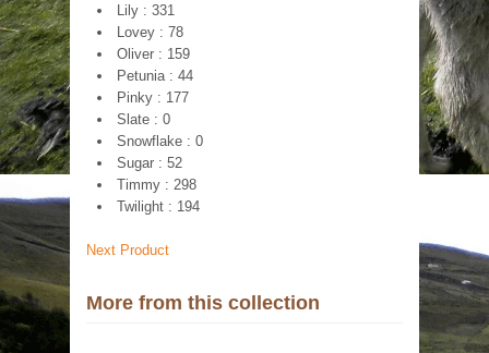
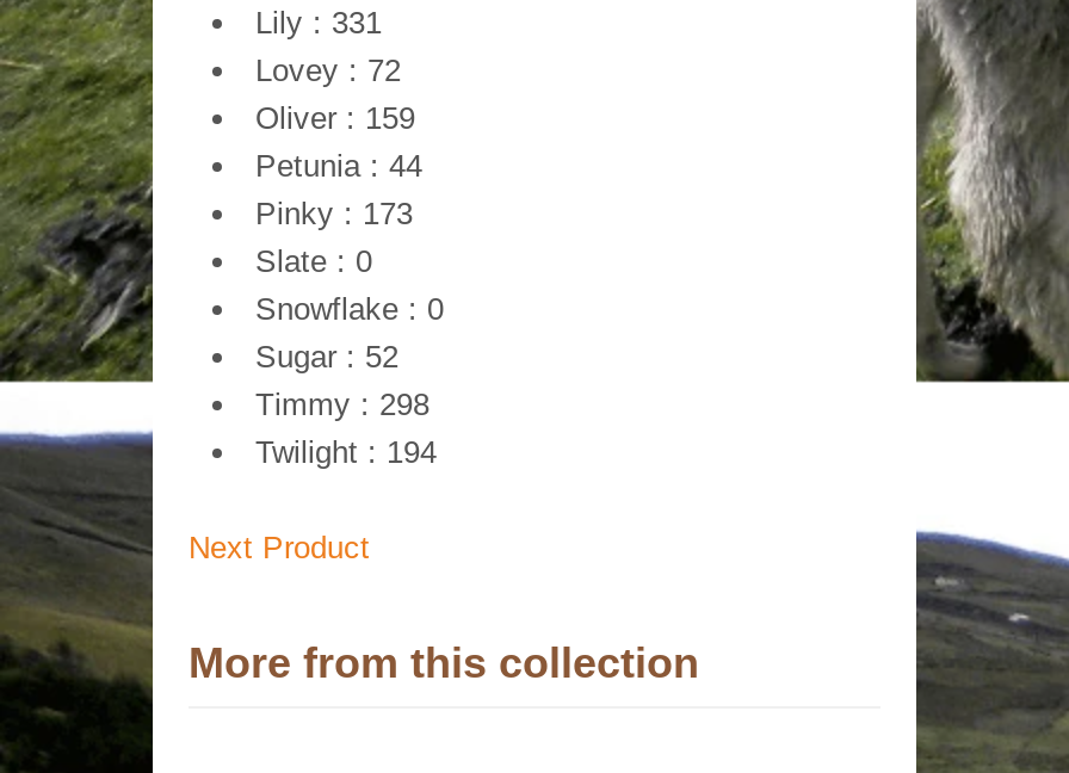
[117,24,183,41] Lovey : 78 -> [255,53,401,89] Lovey : 72
[117,90,189,106] Pinky : 177 -> [255,196,413,232] Pinky : 173

